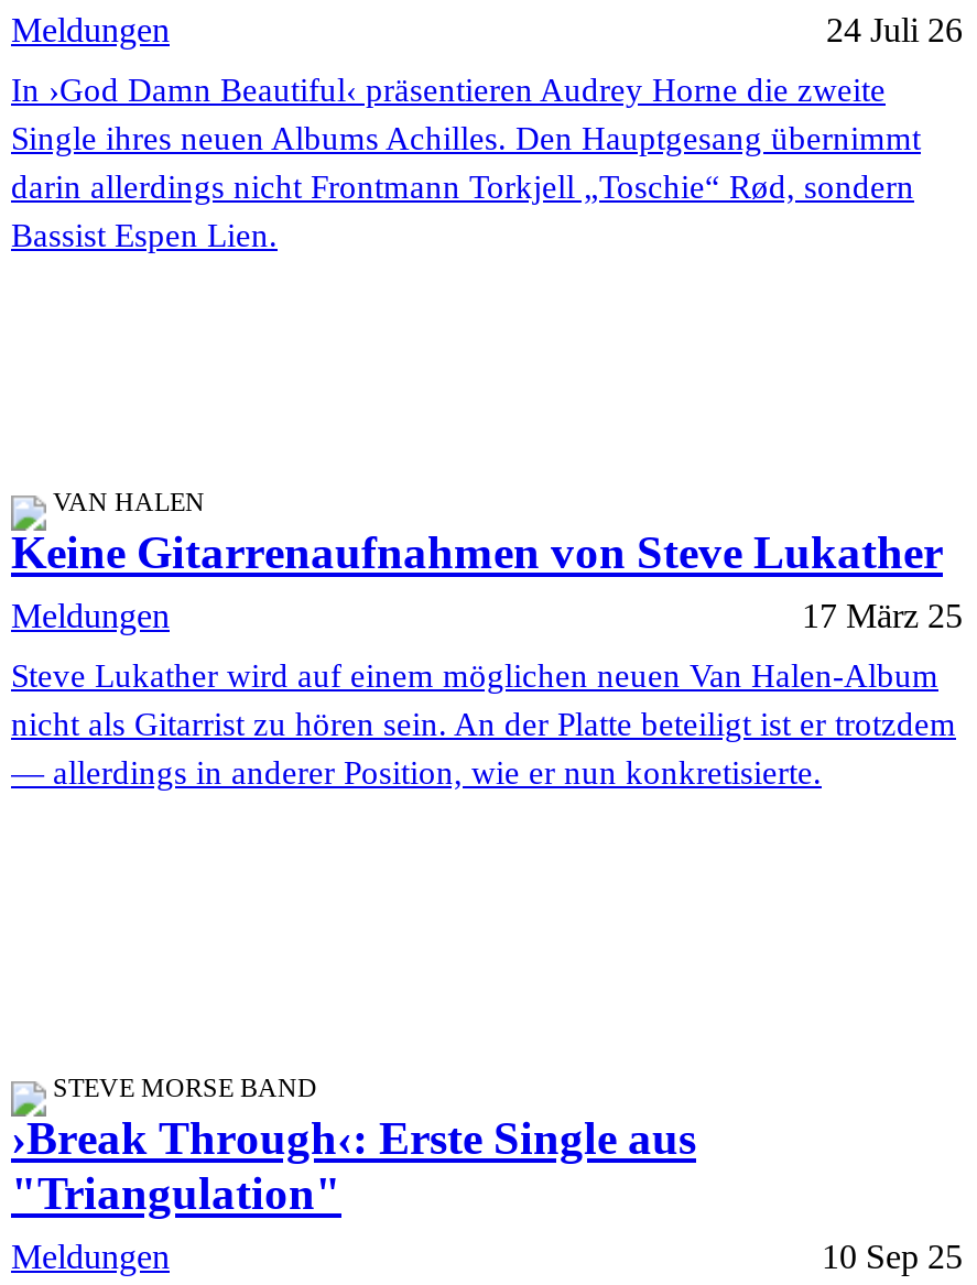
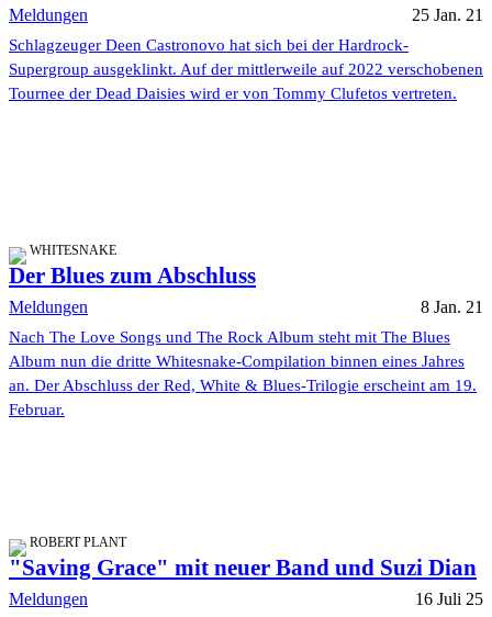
[826,10,963,48] 24 Juli 26 -> [412,5,483,24] 25 Jan. 21
[11,72,921,253] In ›God Damn Beautiful‹ präsentieren Audrey Horne die zweite | Single ihres neuen Albums Achilles. Den Hauptgesang übernimmt | darin allerdings nicht Frontmann Torkjell „Toschie“ Rød, sondern | Bassist Espen Lien. -> [9,36,483,102] Schlagzeuger Deen Castronovo hat sich bei der Hardrock- | Supergroup ausgeklinkt. Auf der mittlerweile auf 2022 verschobenen | Tournee der Dead Daisies wird er von Tommy Clufetos vertreten.
[11,486,943,579] VAN HALEN | Keine Gitarrenaufnahmen von Steve Lukather -> [9,242,256,288] WHITESNAKE | Der Blues zum Abschluss
[802,596,963,634] 17 März 25 -> [421,297,483,316] 8 Jan. 21
[11,658,956,790] Steve Lukather wird auf einem möglichen neuen Van Halen-Album | nicht als Gitarrist zu hören sein. An der Platte beteiligt ist er trotzdem | — allerdings in anderer Position, wie er nun konkretisierte. -> [9,328,477,418] Nach The Love Songs und The Rock Album steht mit The Blues | Album nun die dritte Whitesnake-Compilation binnen eines Jahres | an. Der Abschluss der Red, White & Blues-Trilogie erscheint am 19. | Februar.
[11,1072,696,1219] STEVE MORSE BAND | ›Break Through‹: Erste Single aus | "Triangulation" -> [9,534,477,580] ROBERT PLANT | "Saving Grace" mit neuer Band und Suzi Dian
[822,1237,963,1274] 10 Sep 25 -> [415,589,483,608] 16 Juli 25

